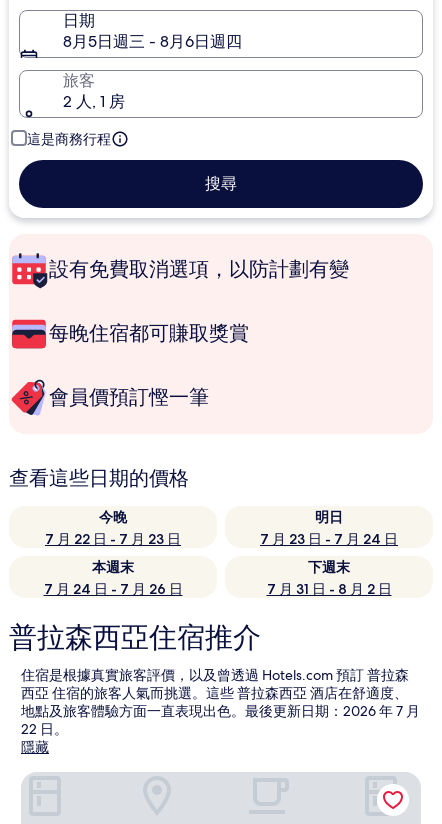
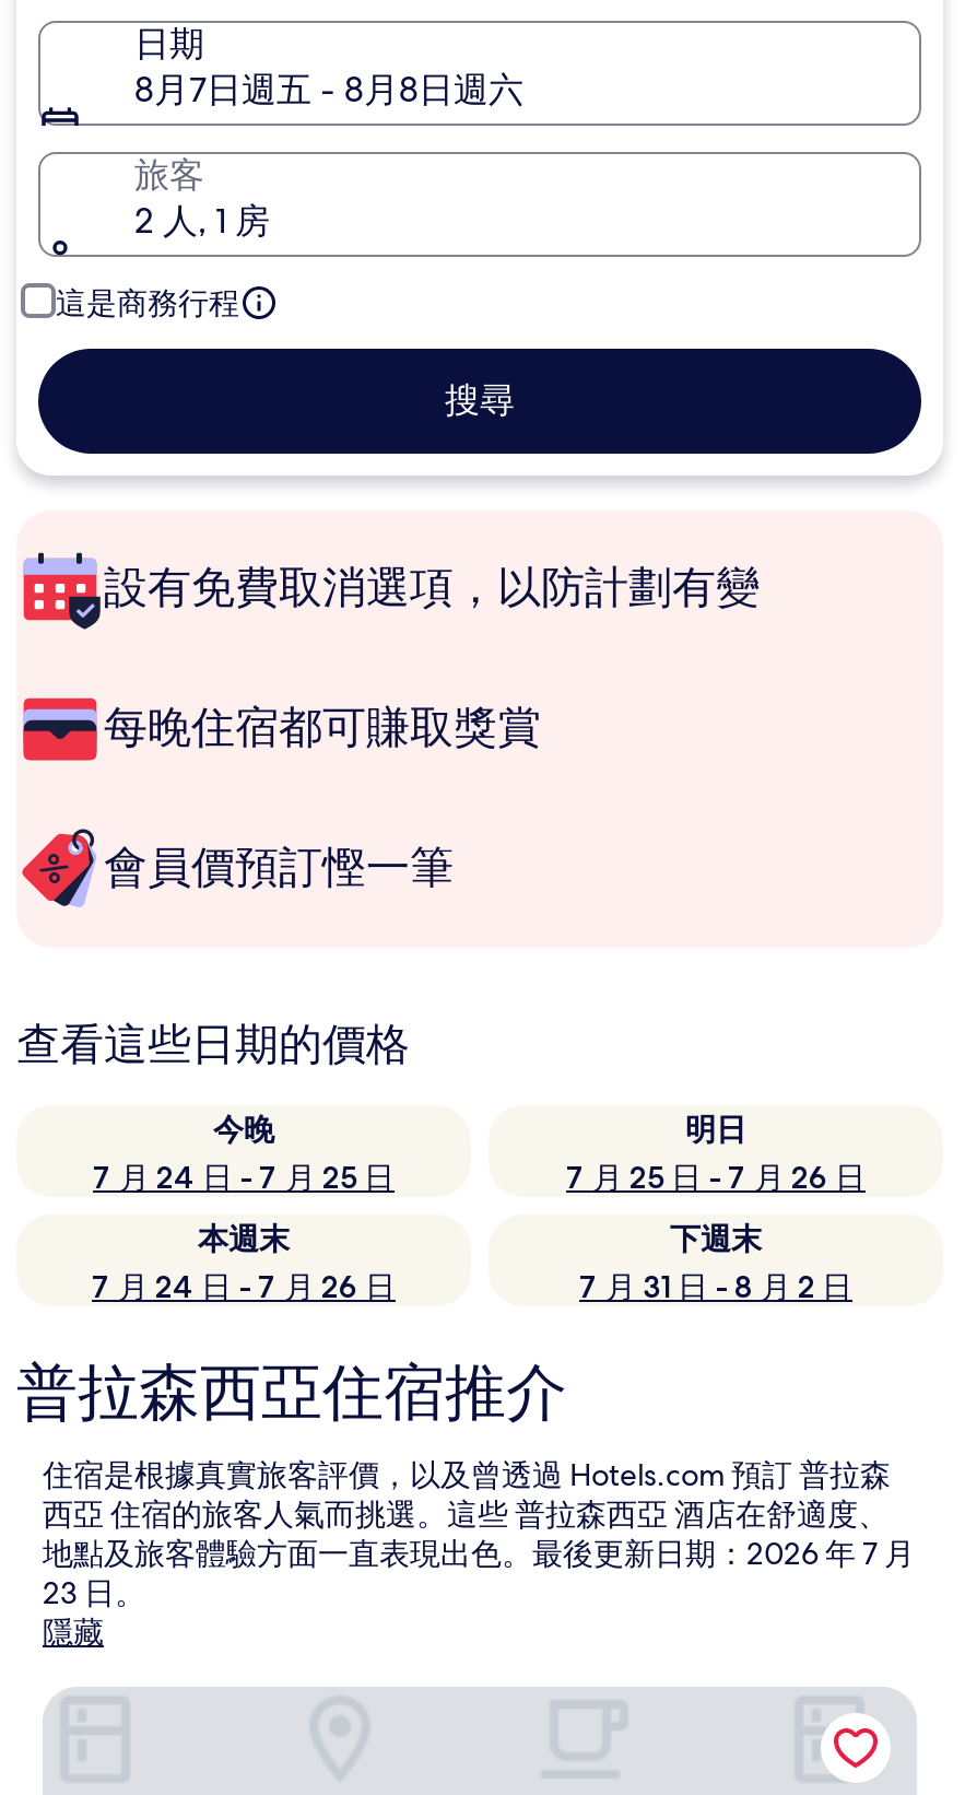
[63,31,242,52] 8月5日週三 - 8月6日週四 -> [134,67,523,113] 8月7日週五 - 8月8日週六
[45,530,181,548] 7 月 22 日 - 7 月 23 日 -> [93,1158,395,1197] 7 月 24 日 - 7 月 25 日
[260,530,398,548] 7 月 23 日 - 7 月 24 日 -> [566,1158,866,1197] 7 月 25 日 - 7 月 26 日
[21,720,68,738] 22 日。 -> [43,1573,145,1612] 23 日。

